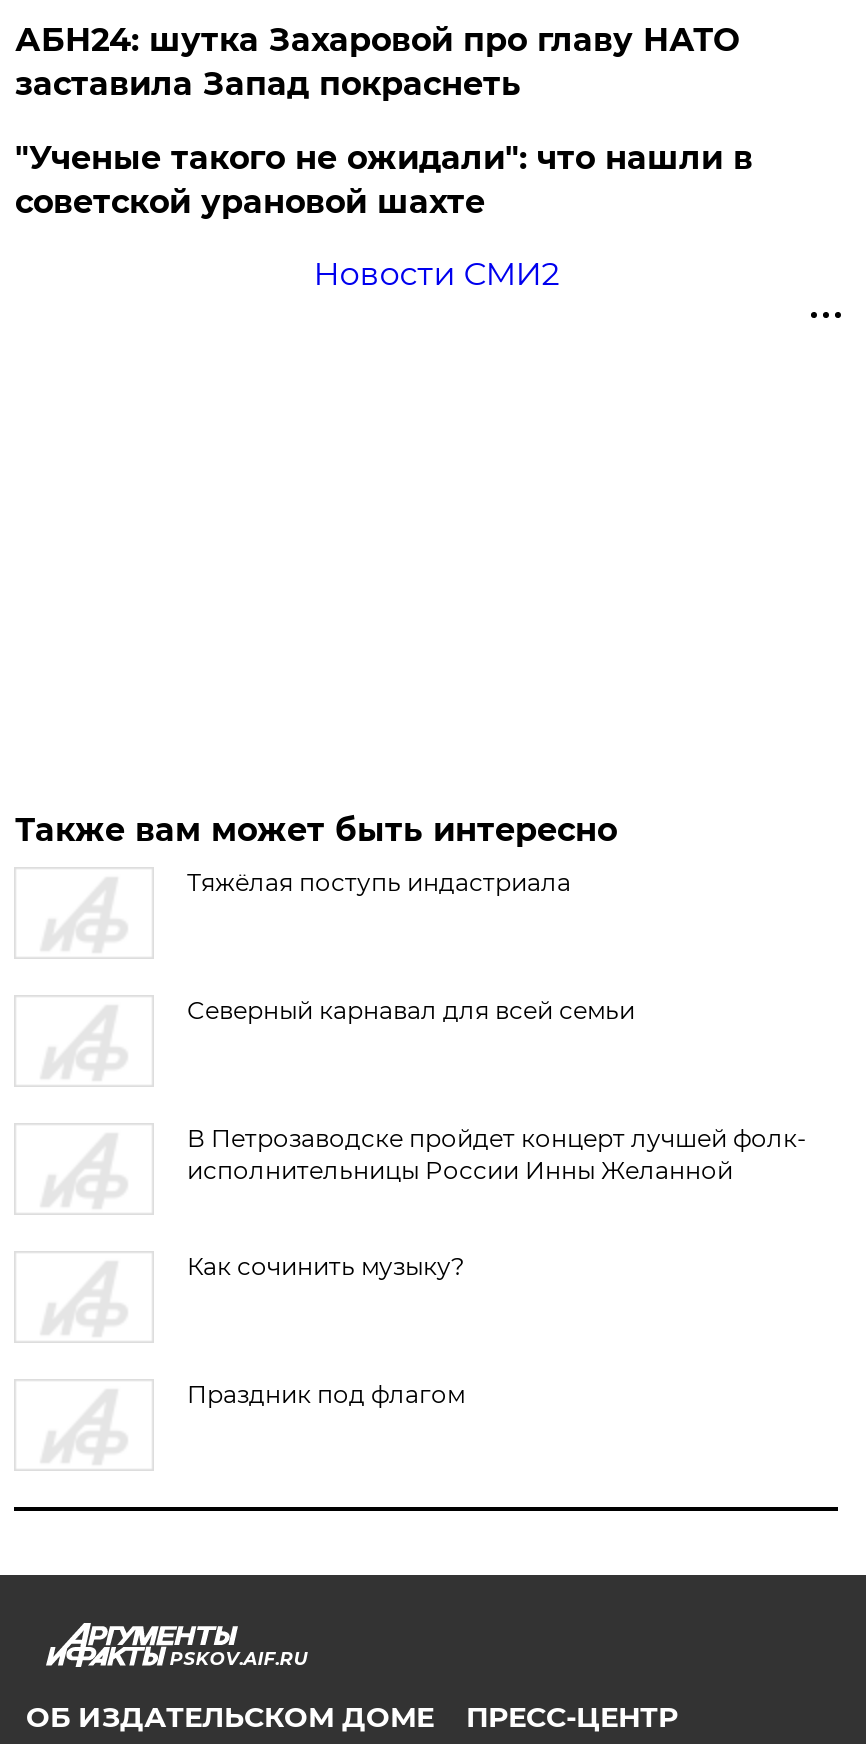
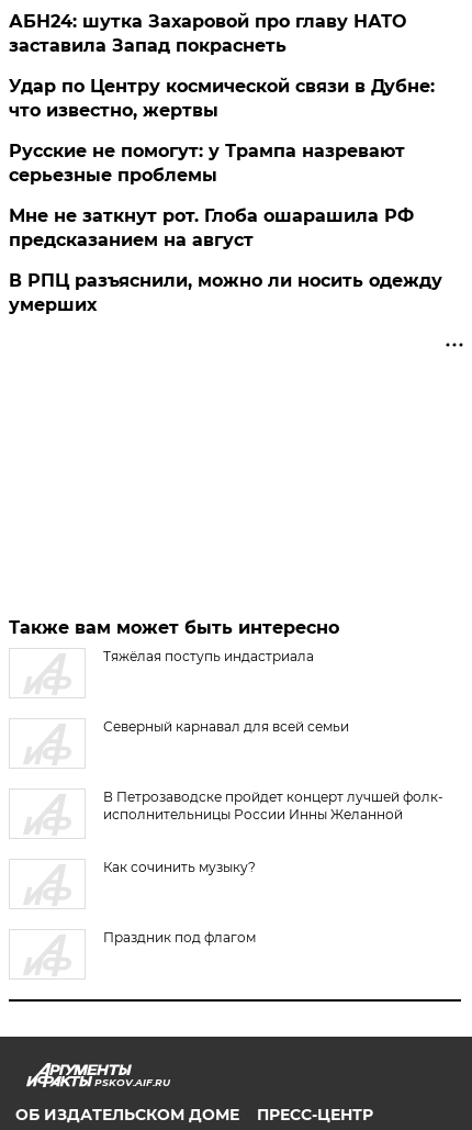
[15,139,753,293] "Ученые такого не ожидали": что нашли в | советской урановой шахте | Новости СМИ2 -> [9,76,443,315] Удар по Центру космической связи в Дубне: | что известно, жертвы | Русские не помогут: у Трампа назревают | серьезные проблемы | Мне не заткнут рот. Глоба ошарашила РФ | предсказанием на август | В РПЦ разъяснили, можно ли носить одежду | умерших

